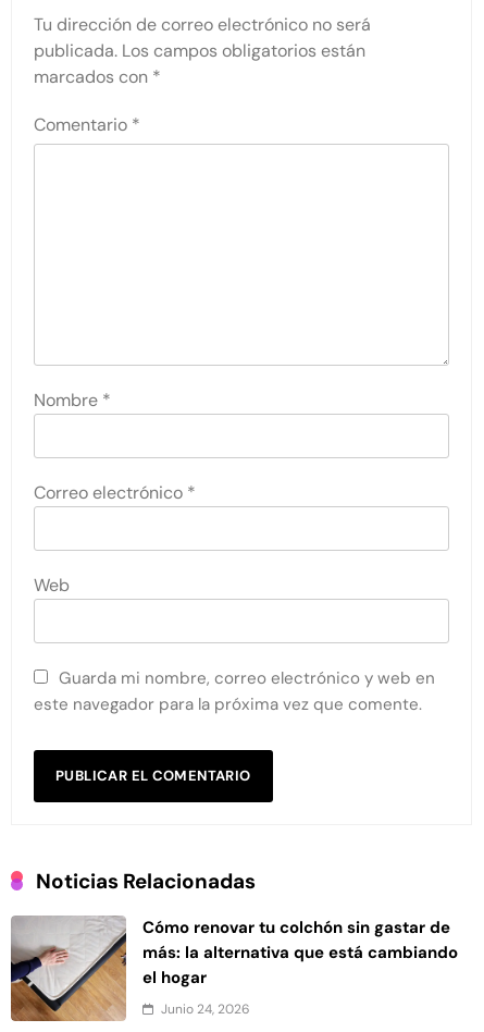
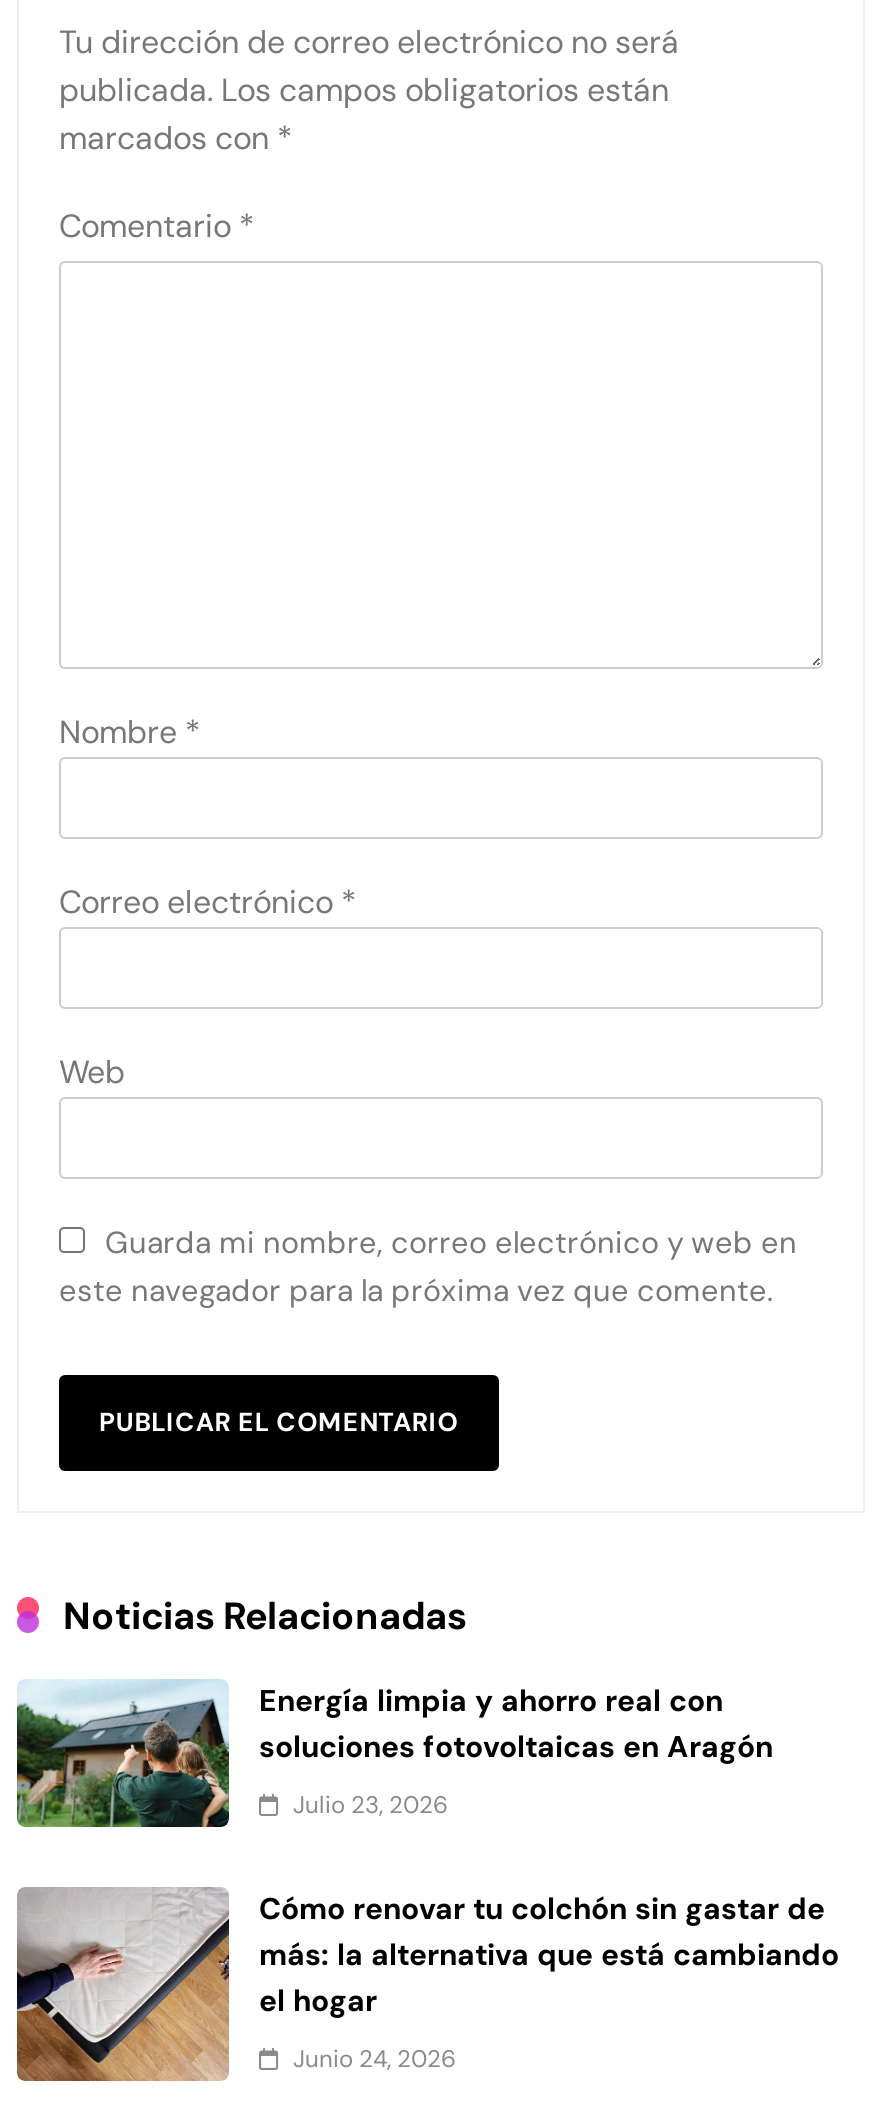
none -> [15,1681,773,1841] [image] | Energía limpia y ahorro real con | soluciones fotovoltaicas en Aragón | Julio 23, 2026

